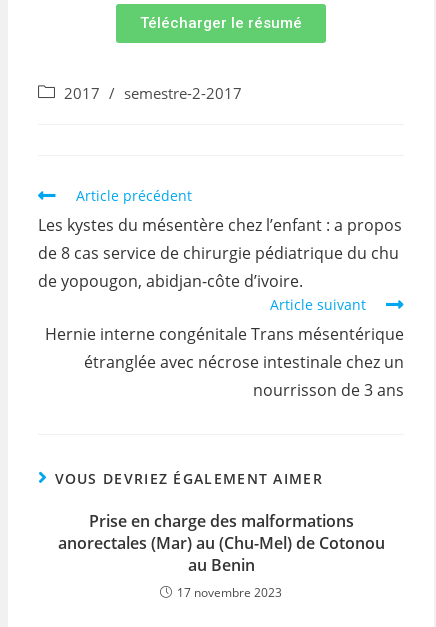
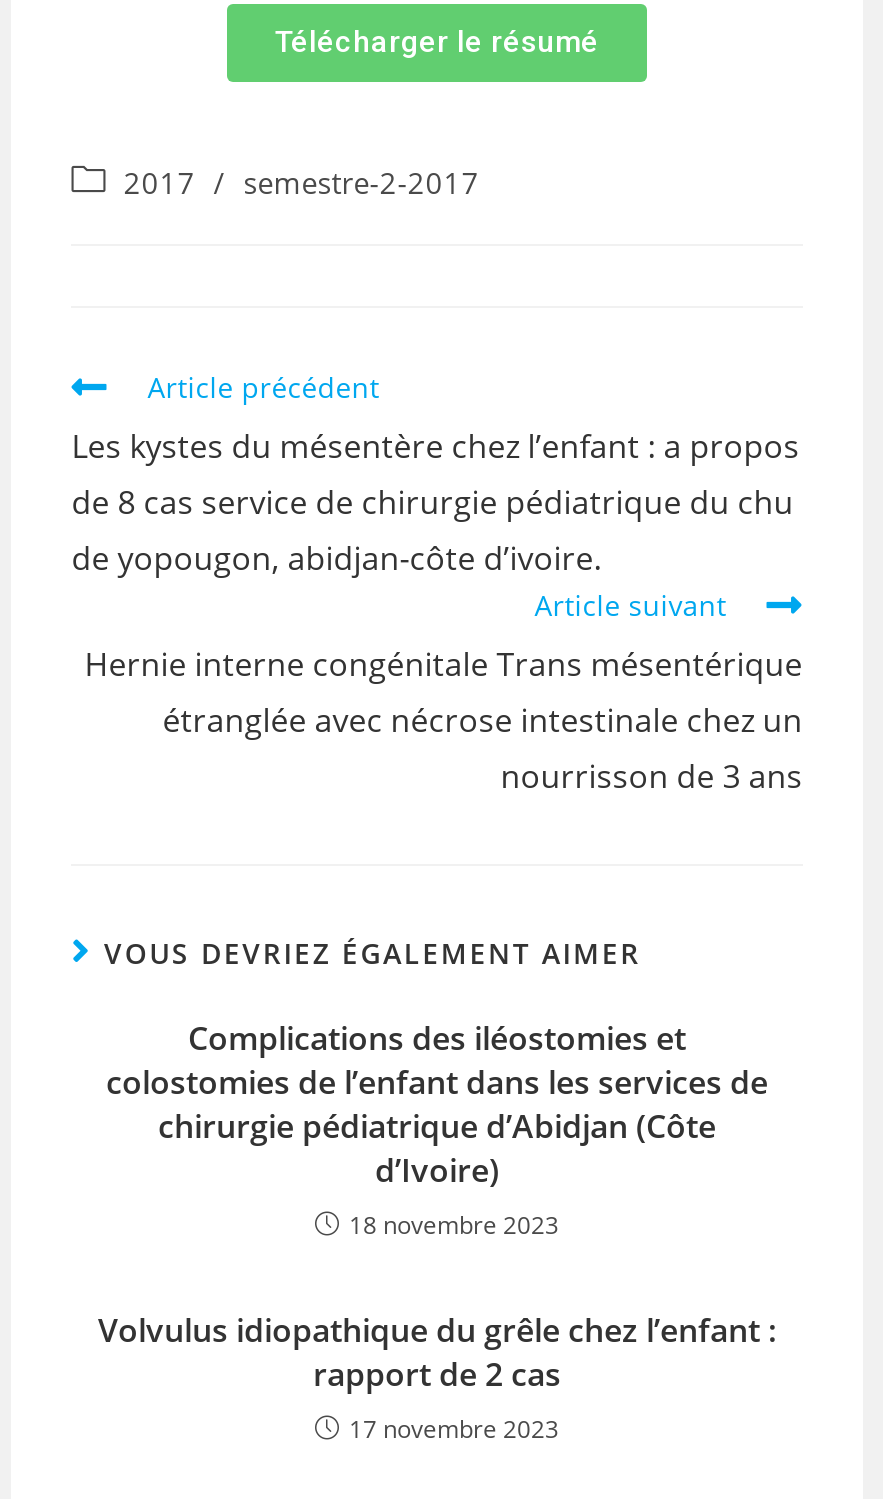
[57,510,384,576] Prise en charge des malformations | anorectales (Mar) au (Chu-Mel) de Cotonou | au Benin -> [98,1016,776,1396] Complications des iléostomies et | colostomies de l’enfant dans les services de | chirurgie pédiatrique d’Abidjan (Côte | d’Ivoire) | 18 novembre 2023 | Volvulus idiopathique du grêle chez l’enfant : | rapport de 2 cas

